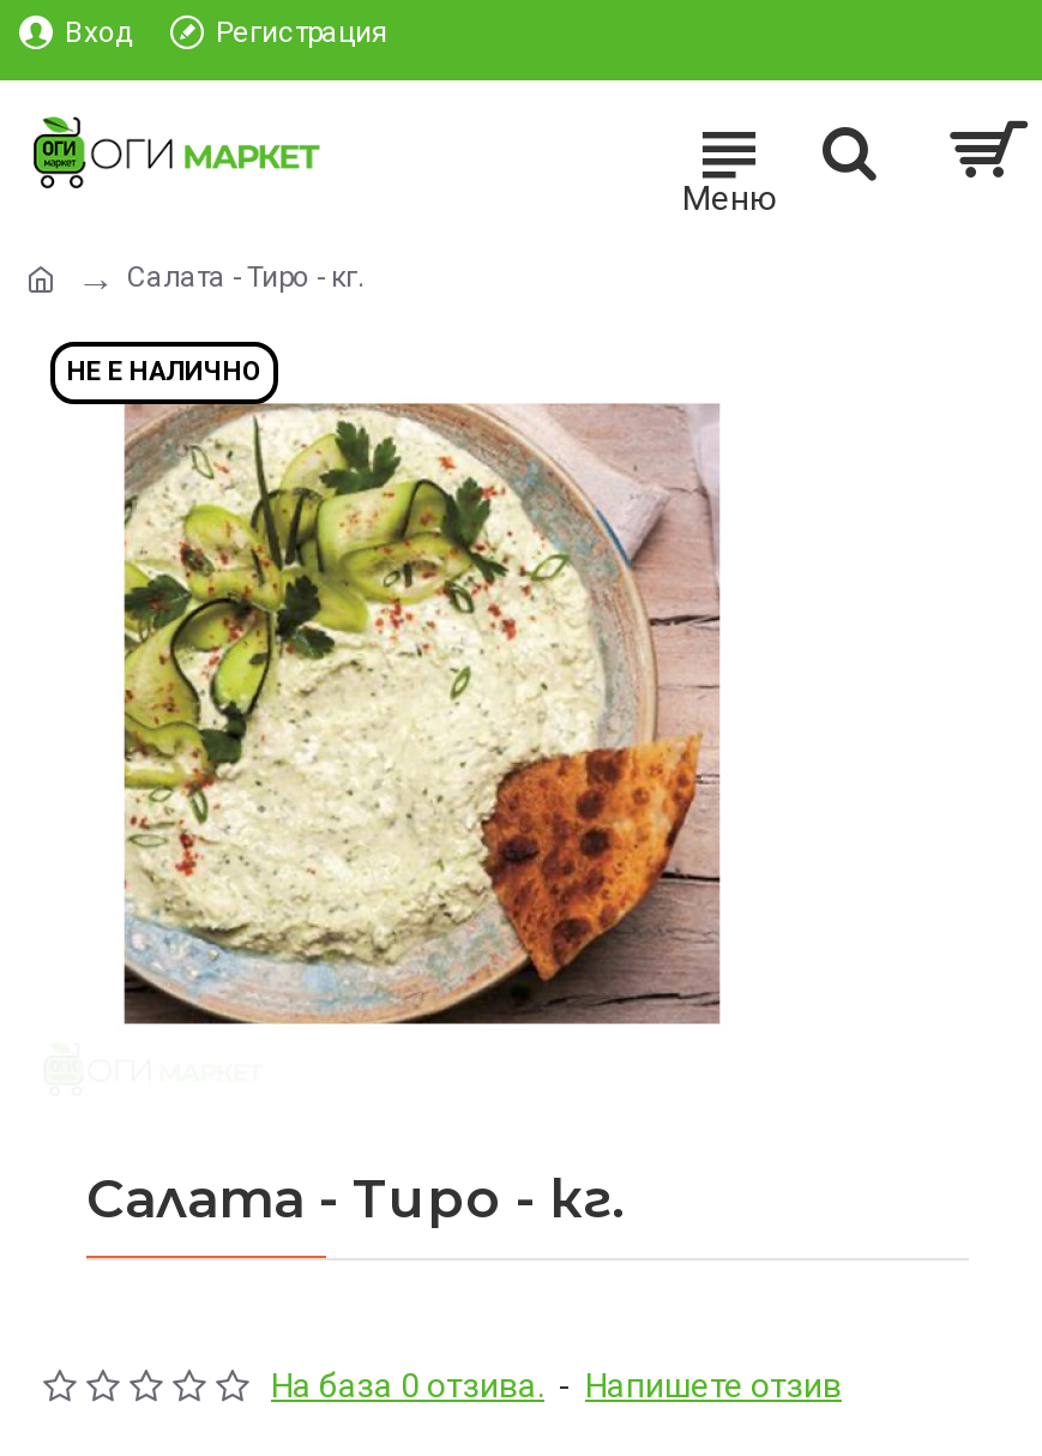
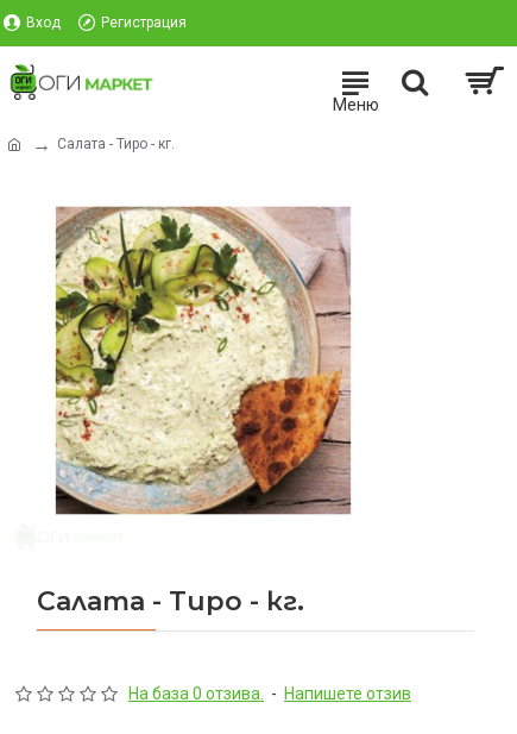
[67,356,261,387] НЕ Е НАЛИЧНО -> none

